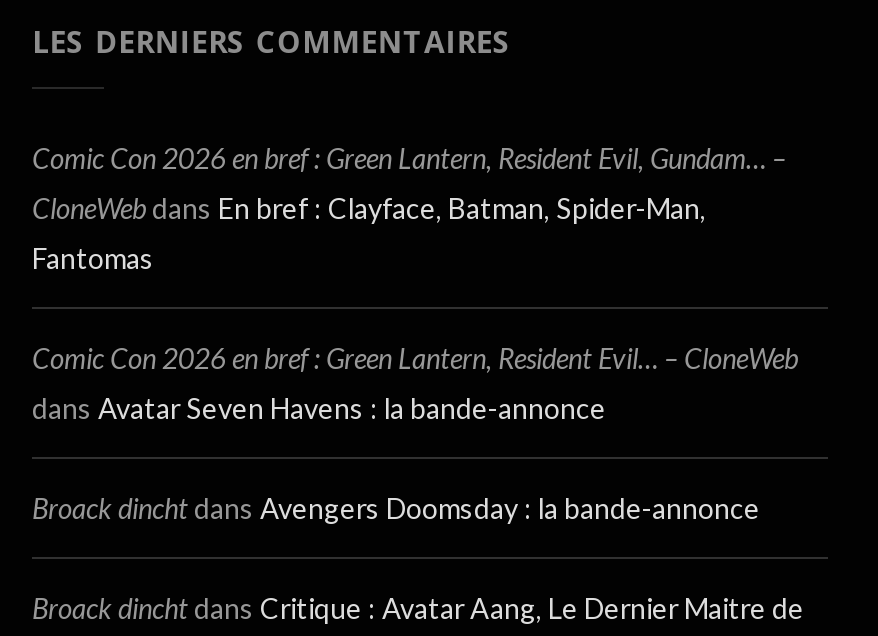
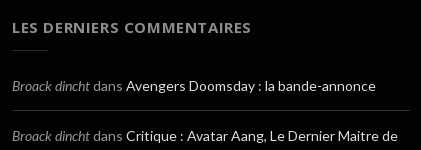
[32,141,798,425] Comic Con 2026 en bref : Green Lantern, Resident Evil, Gundam… – | CloneWeb dans En bref : Clayface, Batman, Spider-Man, | Fantomas | Comic Con 2026 en bref : Green Lantern, Resident Evil… – CloneWeb | dans Avatar Seven Havens : la bande-annonce -> none

